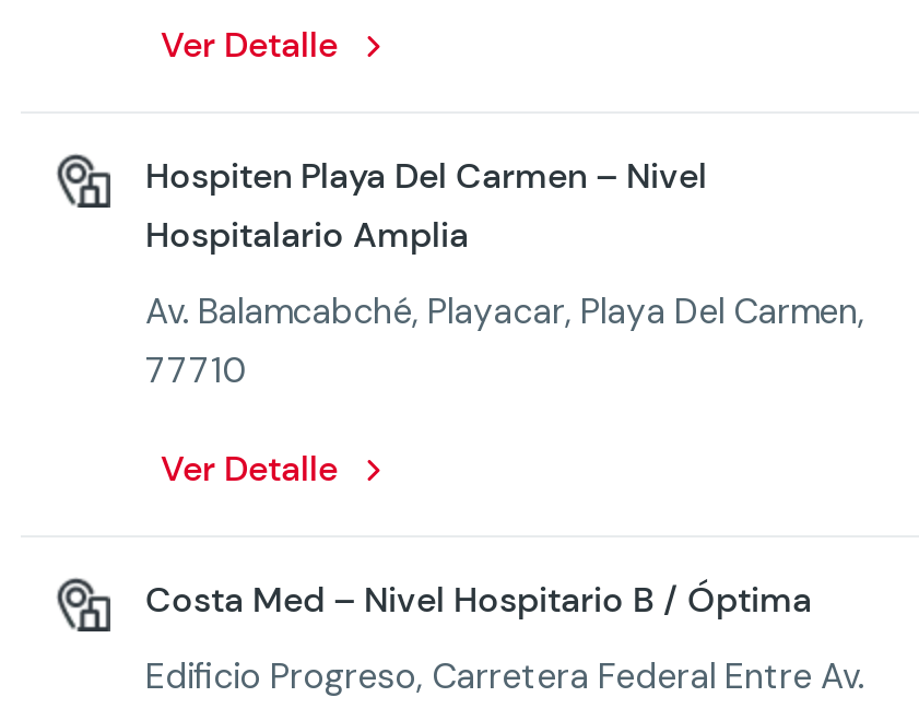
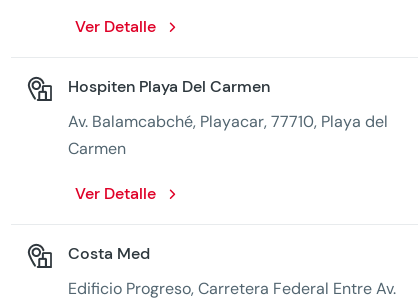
[145,153,707,258] Hospiten Playa Del Carmen – Nivel | Hospitalario Amplia -> [68,76,270,97] Hospiten Playa Del Carmen
[145,288,864,393] Av. Balamcabché, Playacar, Playa Del Carmen, | 77710 -> [68,111,388,159] Av. Balamcabché, Playacar, 77710, Playa del | Carmen
[145,577,812,623] Costa Med – Nivel Hospitario B / Óptima -> [68,243,150,264] Costa Med

